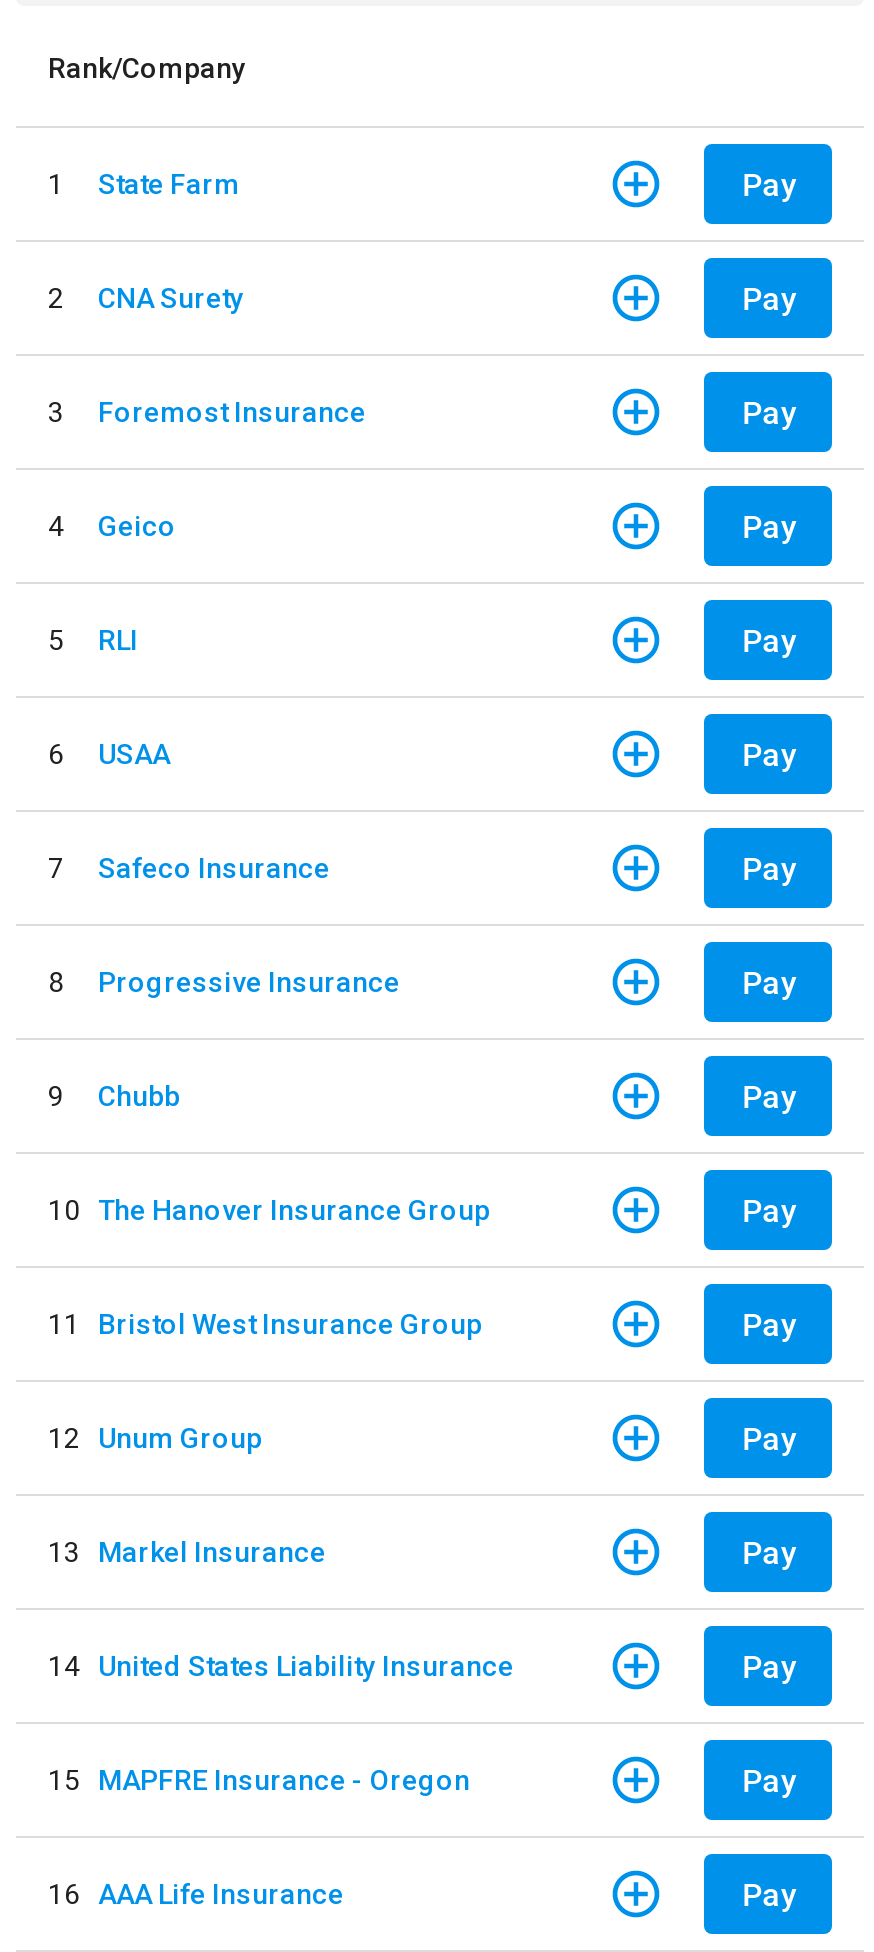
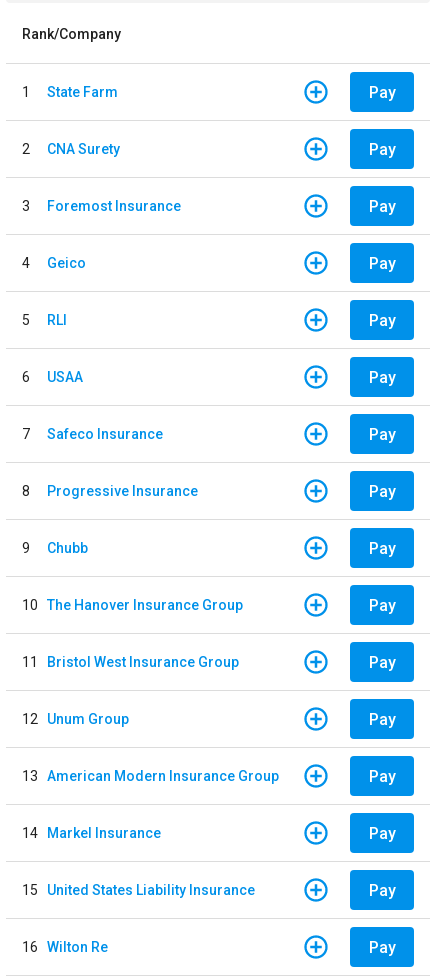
[48,1535,326,1567] 13 Markel Insurance -> [22,767,279,783] 13 American Modern Insurance Group
[48,1649,514,1681] 14 United States Liability Insurance -> [22,824,161,840] 14 Markel Insurance
[48,1763,470,1795] 15 MAPFRE Insurance - Oregon -> [22,881,255,897] 15 United States Liability Insurance
[48,1877,344,1909] 16 AAA Life Insurance -> [22,938,108,954] 16 Wilton Re

